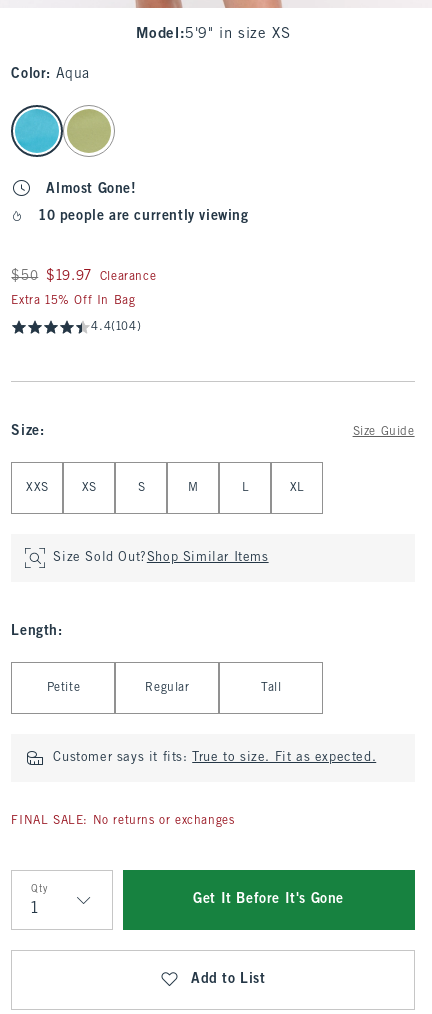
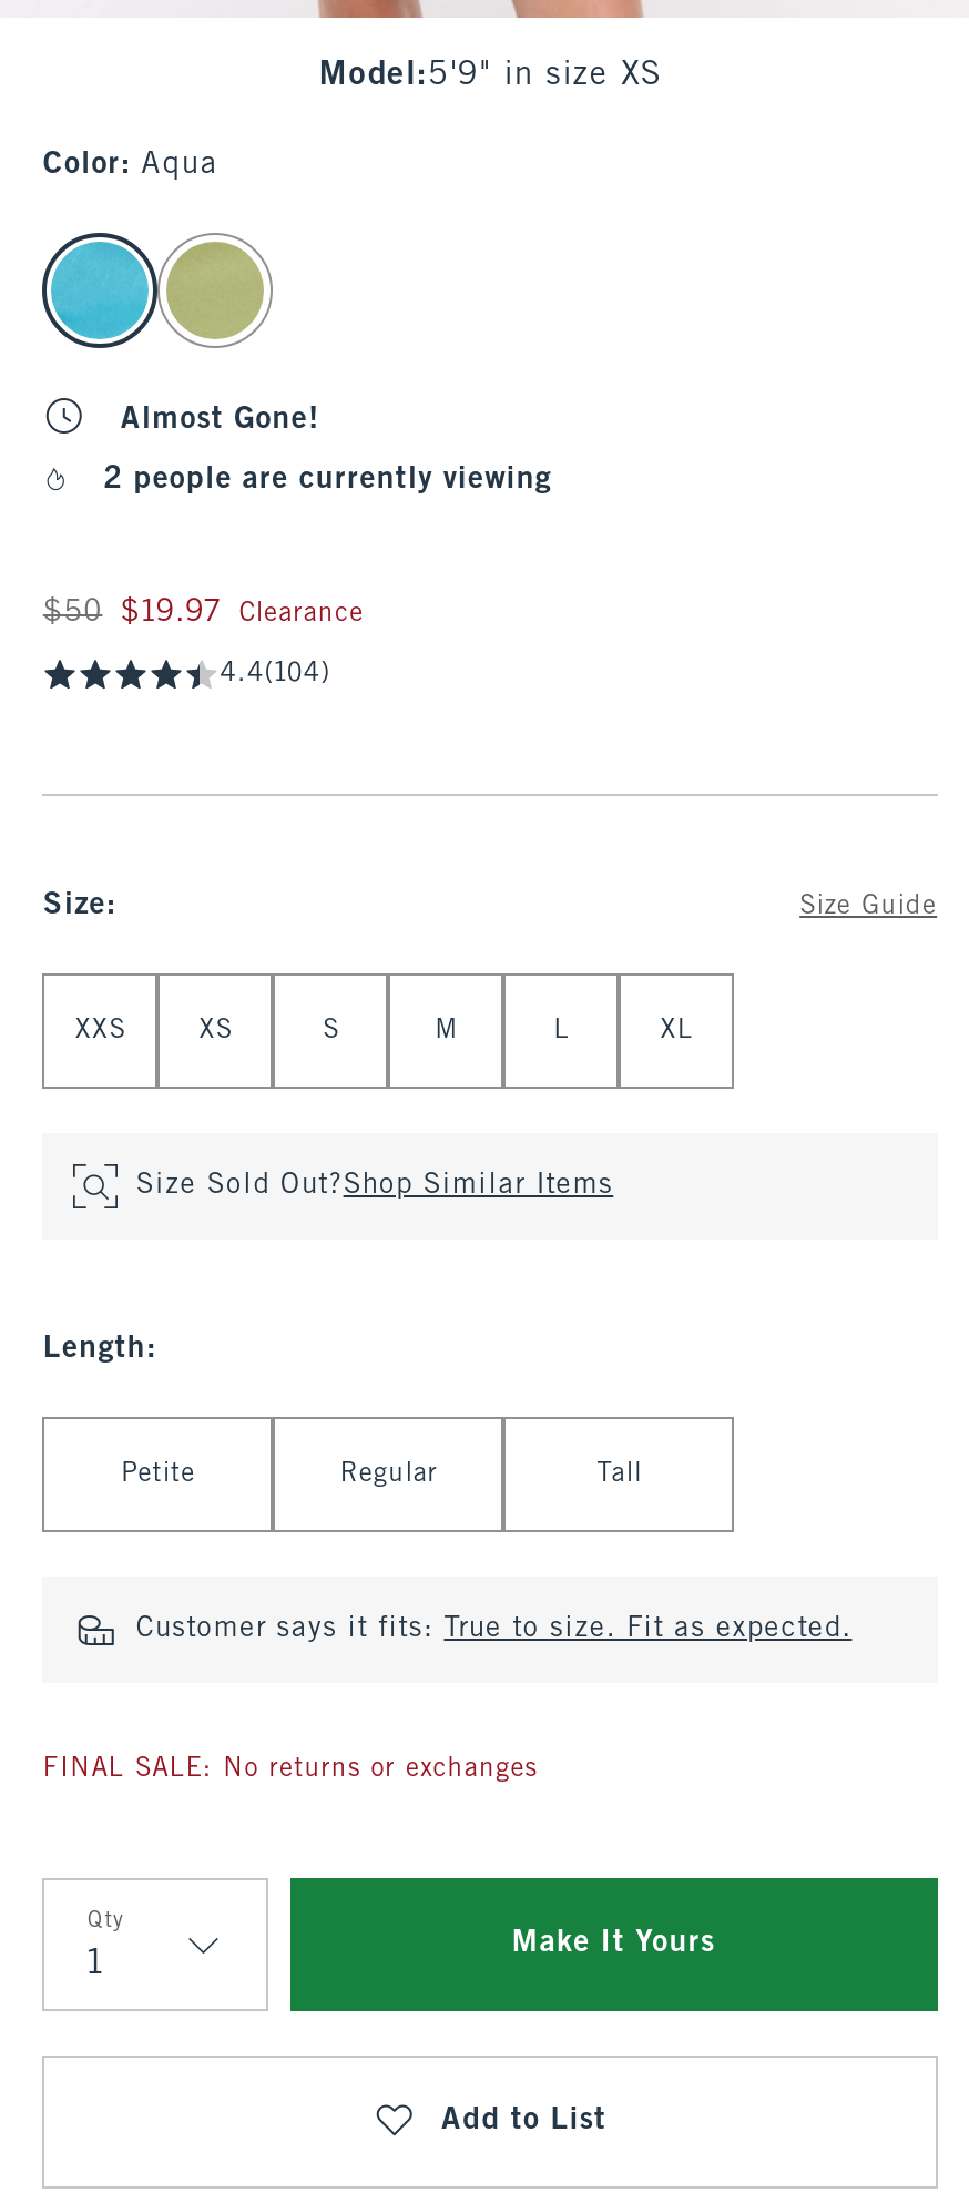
[39,210,249,223] 10 people are currently viewing -> [104,466,552,494] 2 people are currently viewing
[11,295,135,307] Extra 15% Off In Bag -> none
[193,893,344,906] Get It Before It's Gone -> [512,1929,715,1958] Make It Yours

